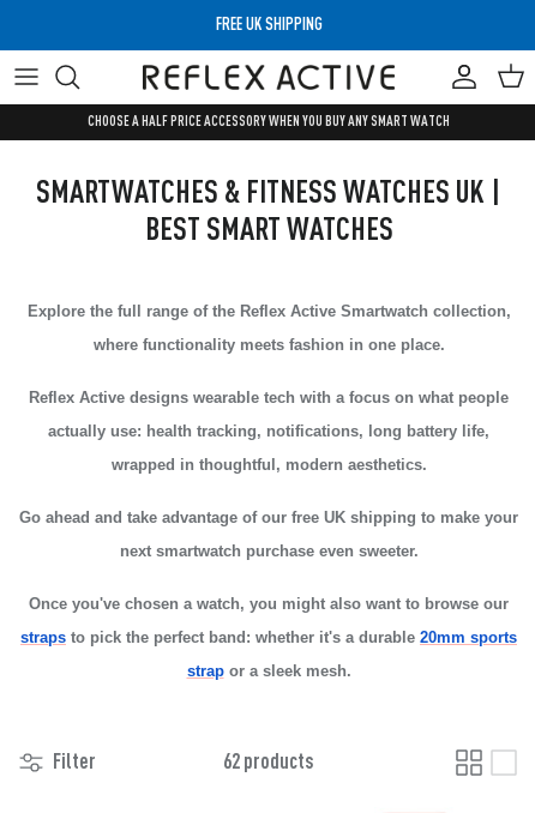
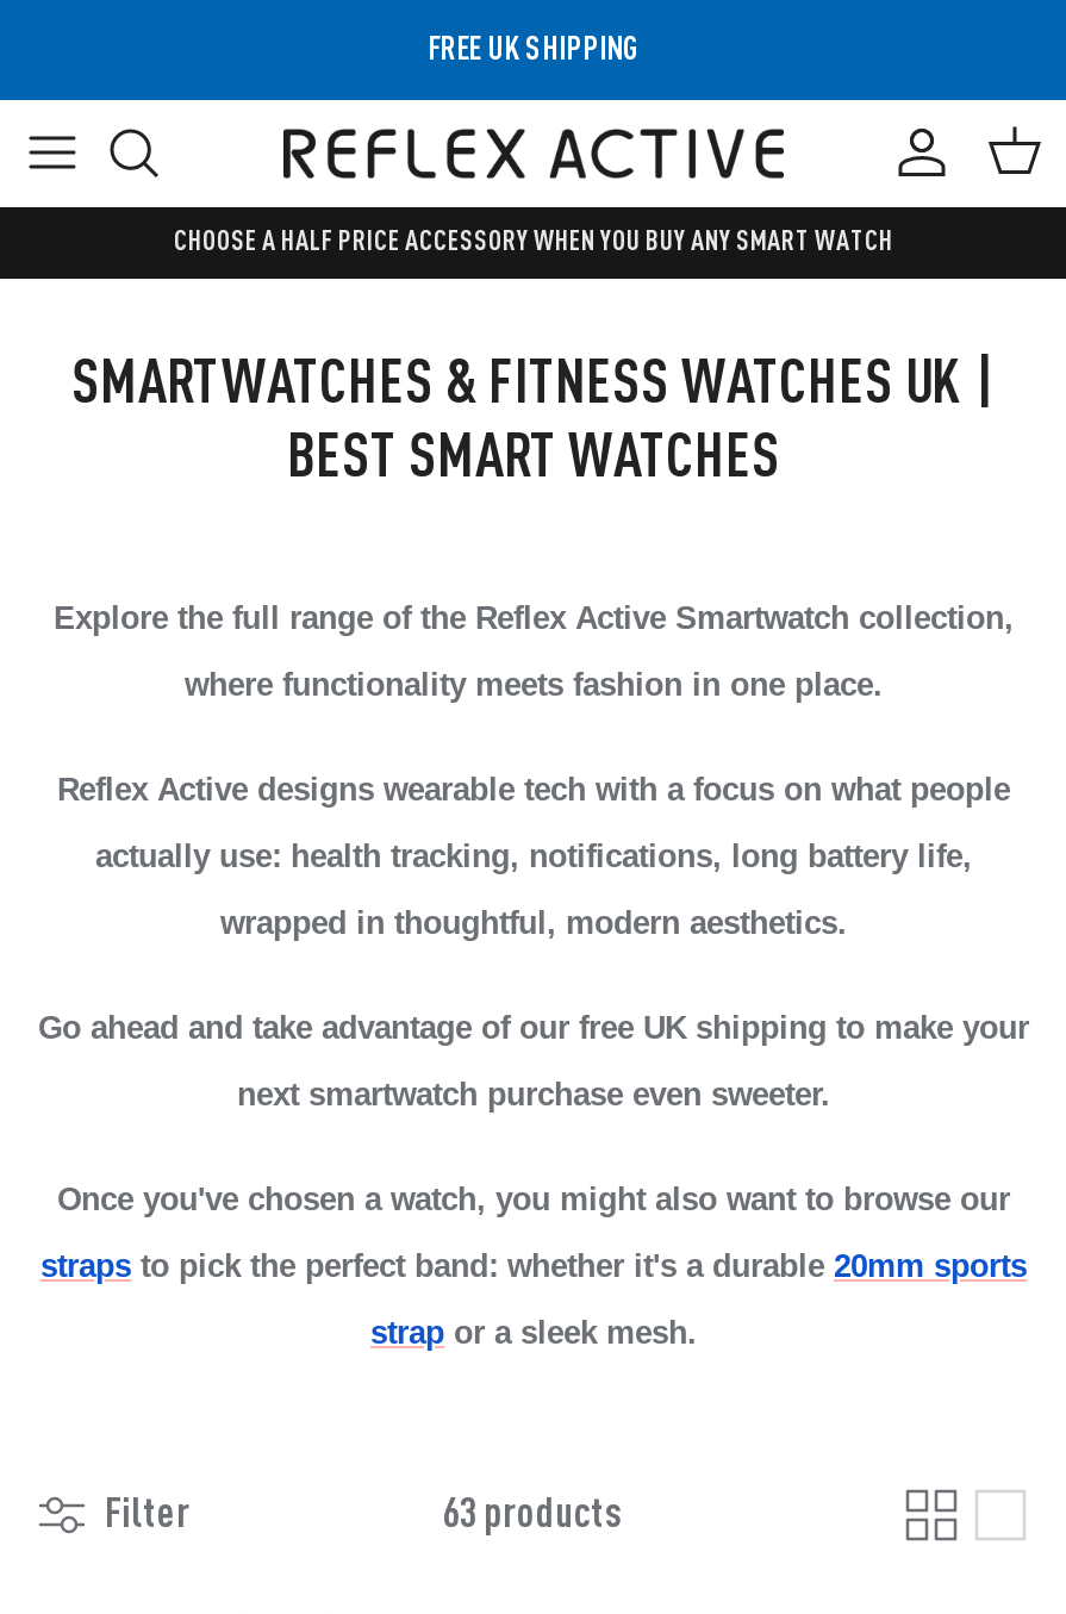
[223,752,314,773] 62 products -> [443,1494,624,1537] 63 products

